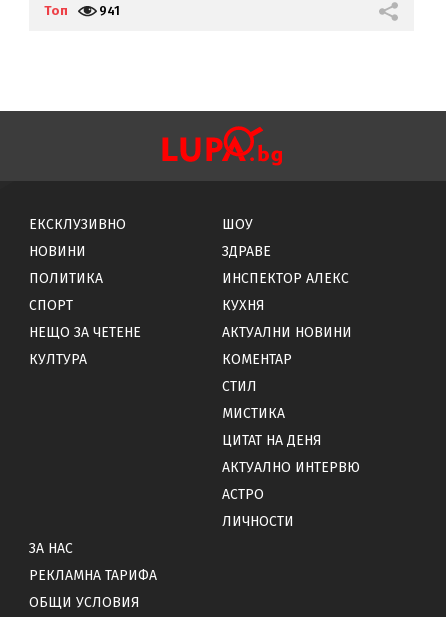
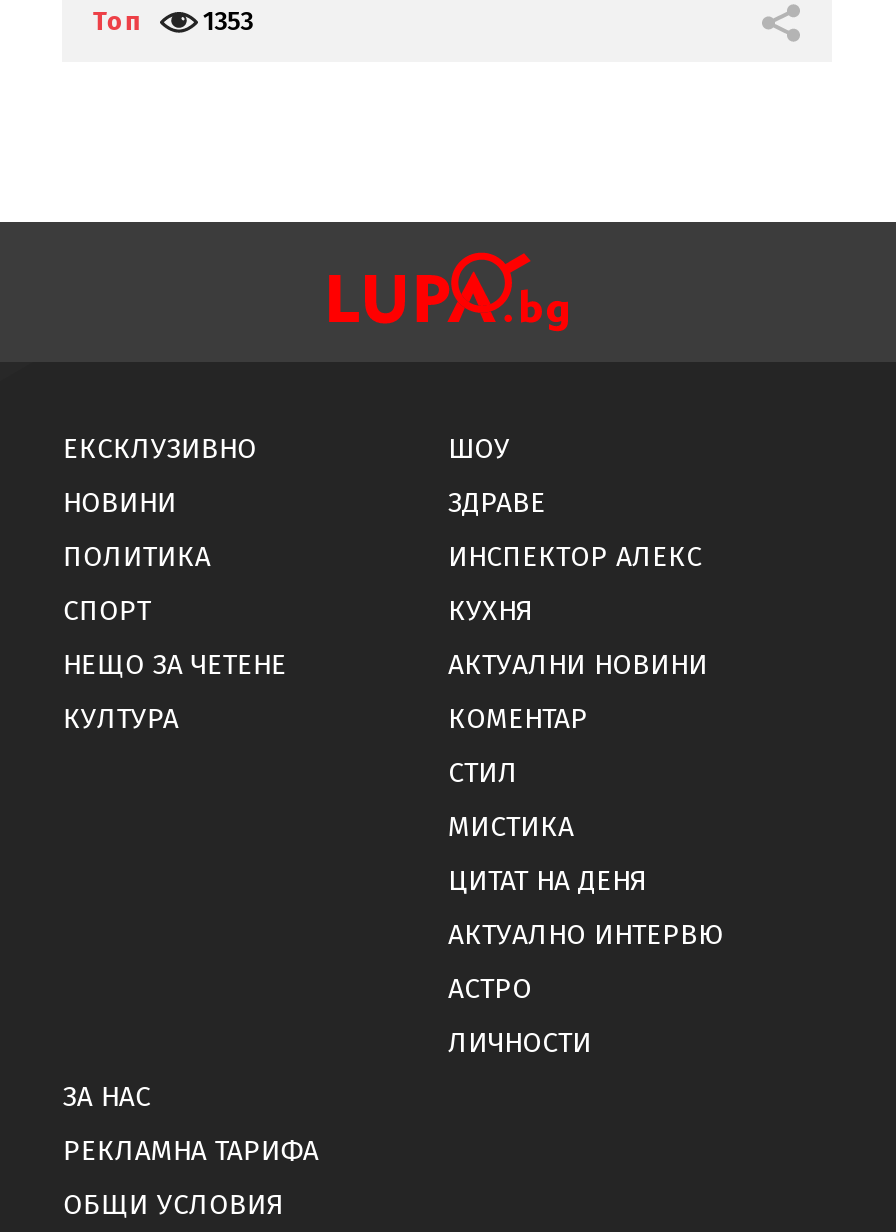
[99,3,120,18] 941 -> [203,6,253,36] 1353

